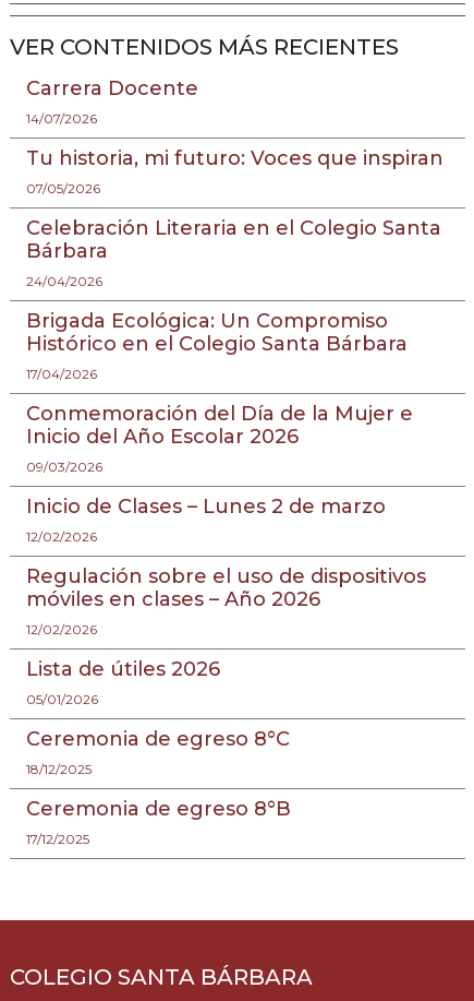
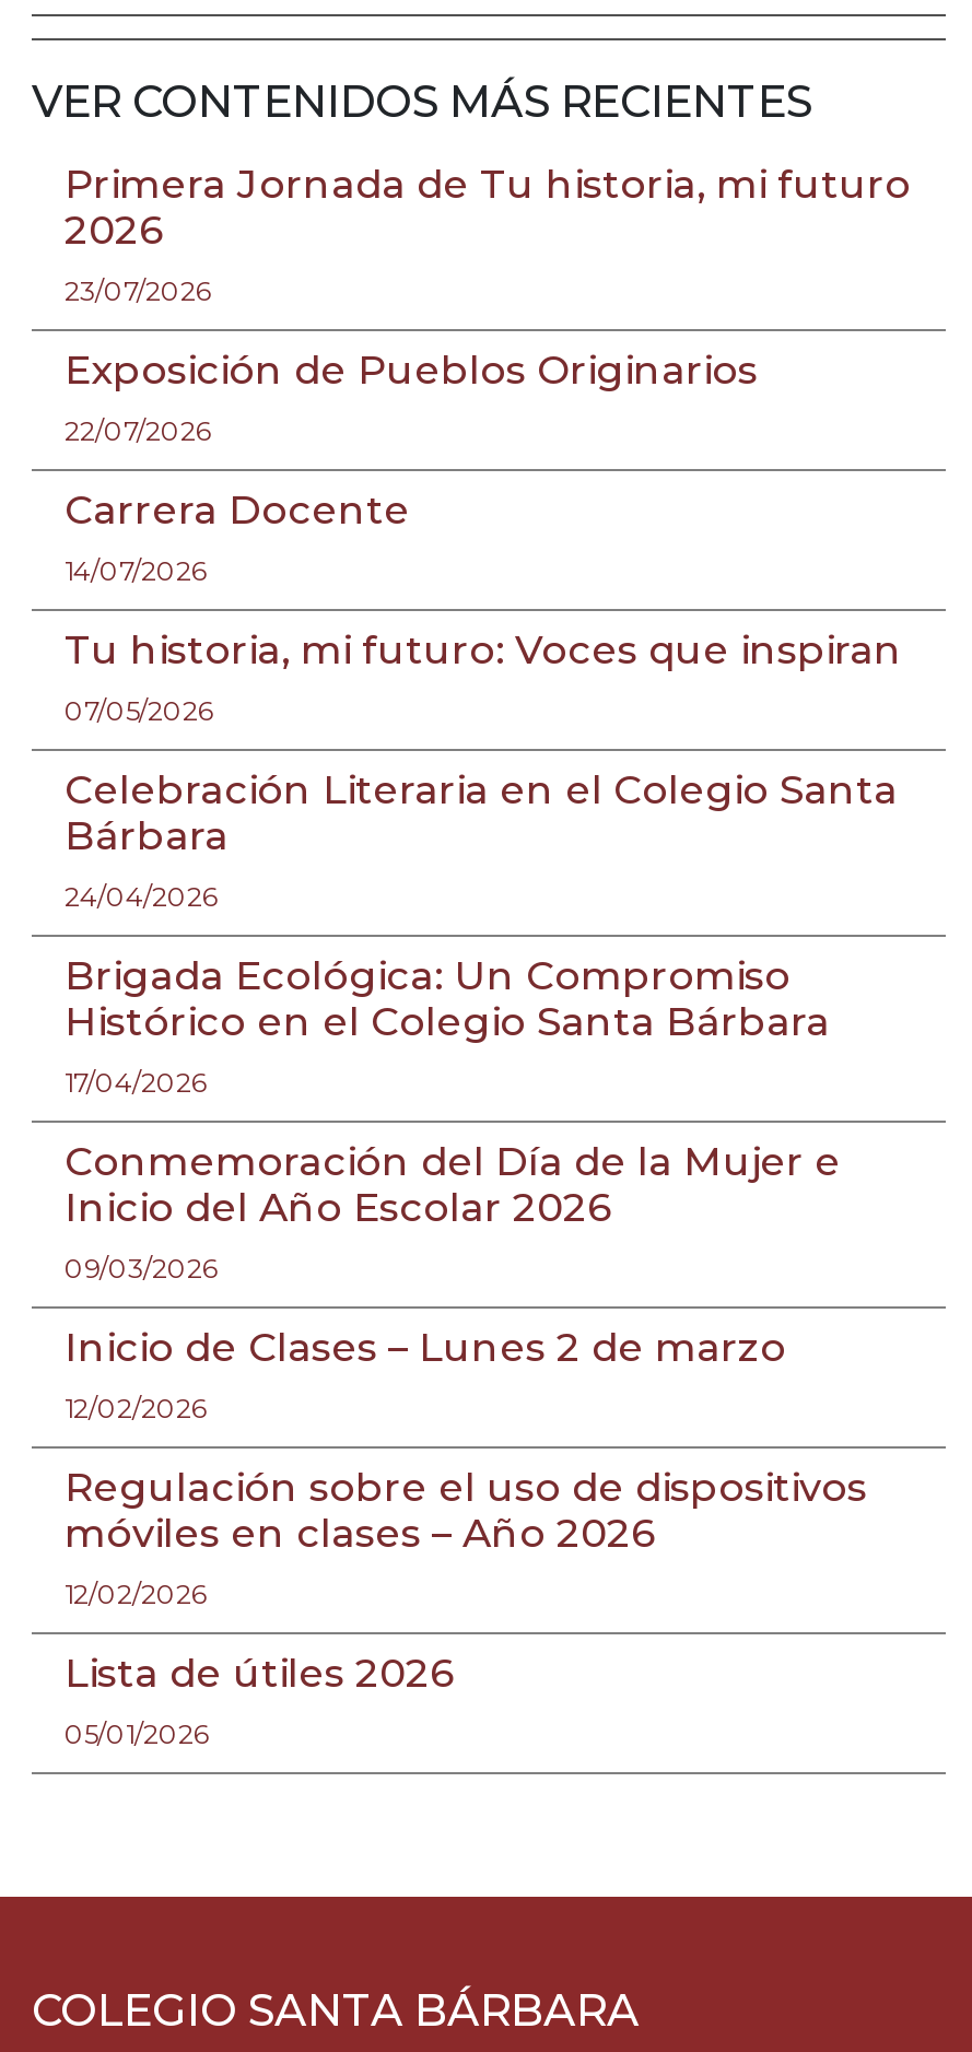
none -> [65,161,911,447] Primera Jornada de Tu historia, mi futuro | 2026 | 23/07/2026 | Exposición de Pueblos Originarios | 22/07/2026
moved [26,77,443,707] -> [65,487,902,1750]: Carrera Docente | 14/07/2026 | Tu historia, mi futuro: Voces que inspiran | ... | Lista de útiles 2026 | 05/01/2026
[26,727,291,847] Ceremonia de egreso 8°C | 18/12/2025 | Ceremonia de egreso 8°B | 17/12/2025 -> none

